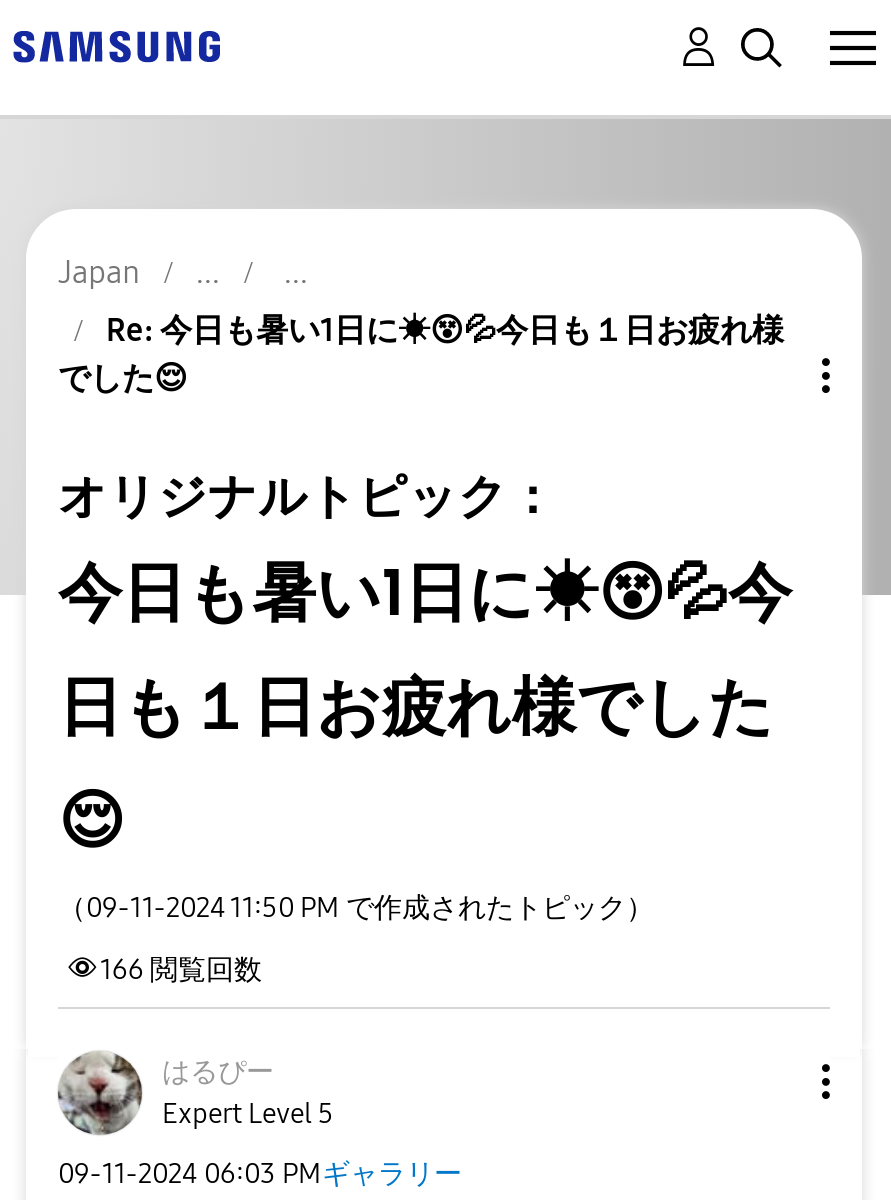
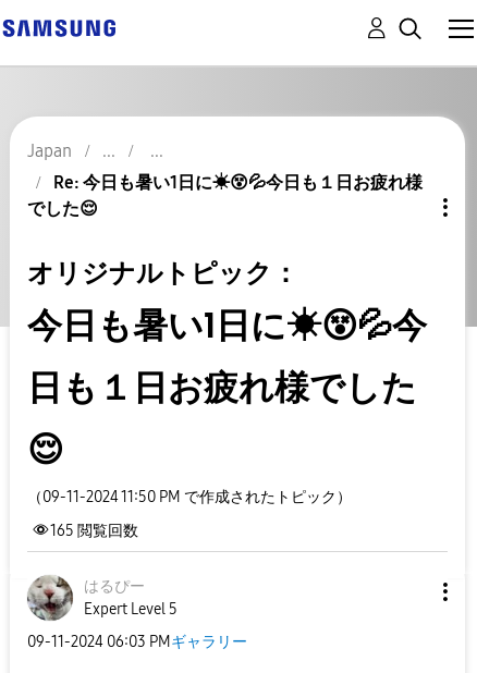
[100,952,262,986] 166 閲覧回数 -> [50,521,138,540] 165 閲覧回数

